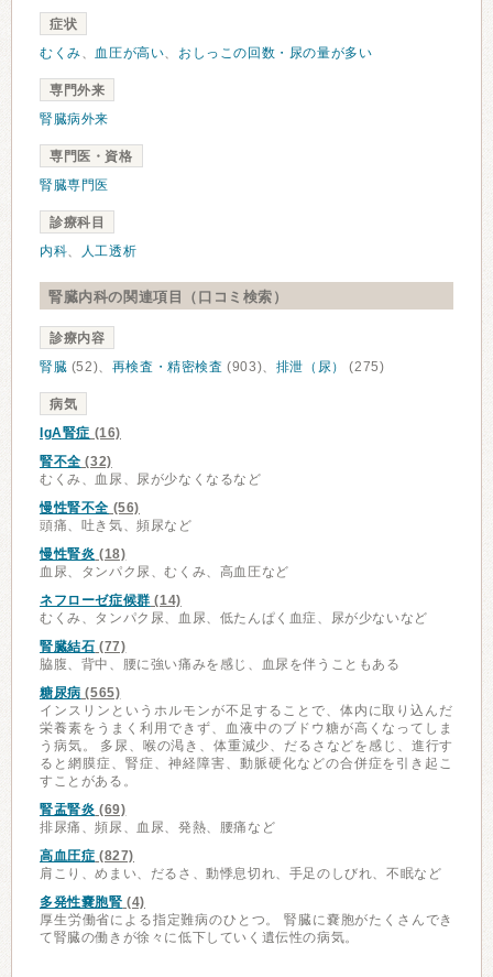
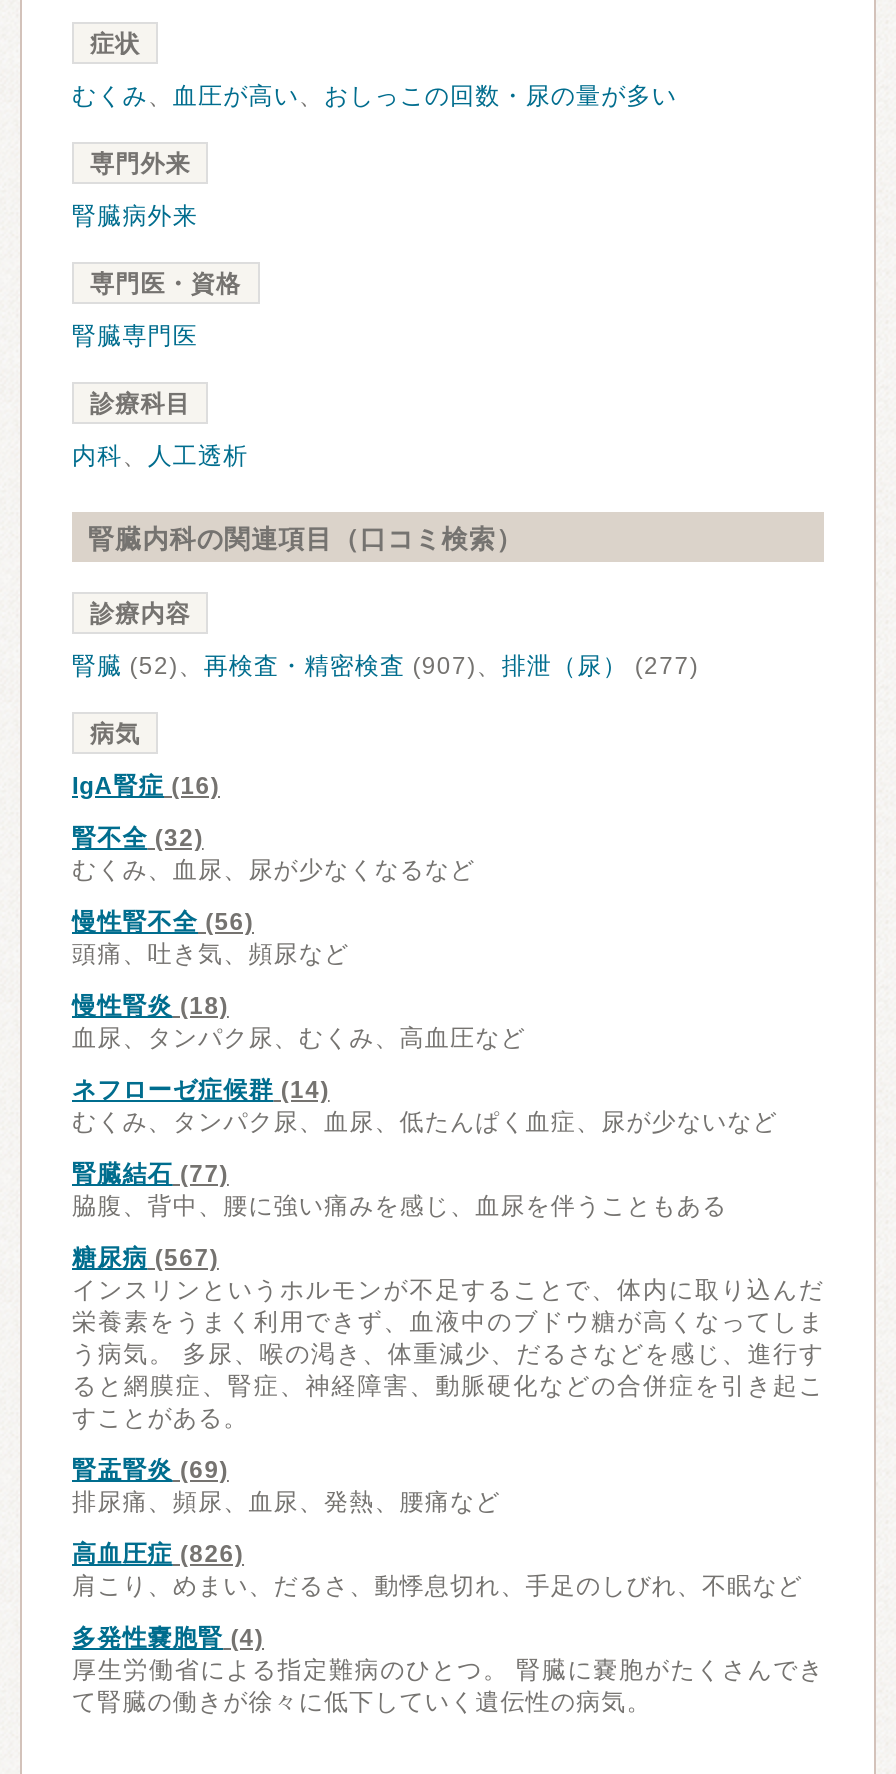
[40,359,384,374] 腎臓(52)、再検査・精密検査(903)、排泄（尿）(275) -> [72,652,699,680] 腎臓(52)、再検査・精密検査(907)、排泄（尿）(277)
[40,685,120,701] 糖尿病(565) -> [72,1244,219,1272] 糖尿病(567)
[40,848,134,864] 高血圧症(827) -> [72,1540,244,1568] 高血圧症(826)

